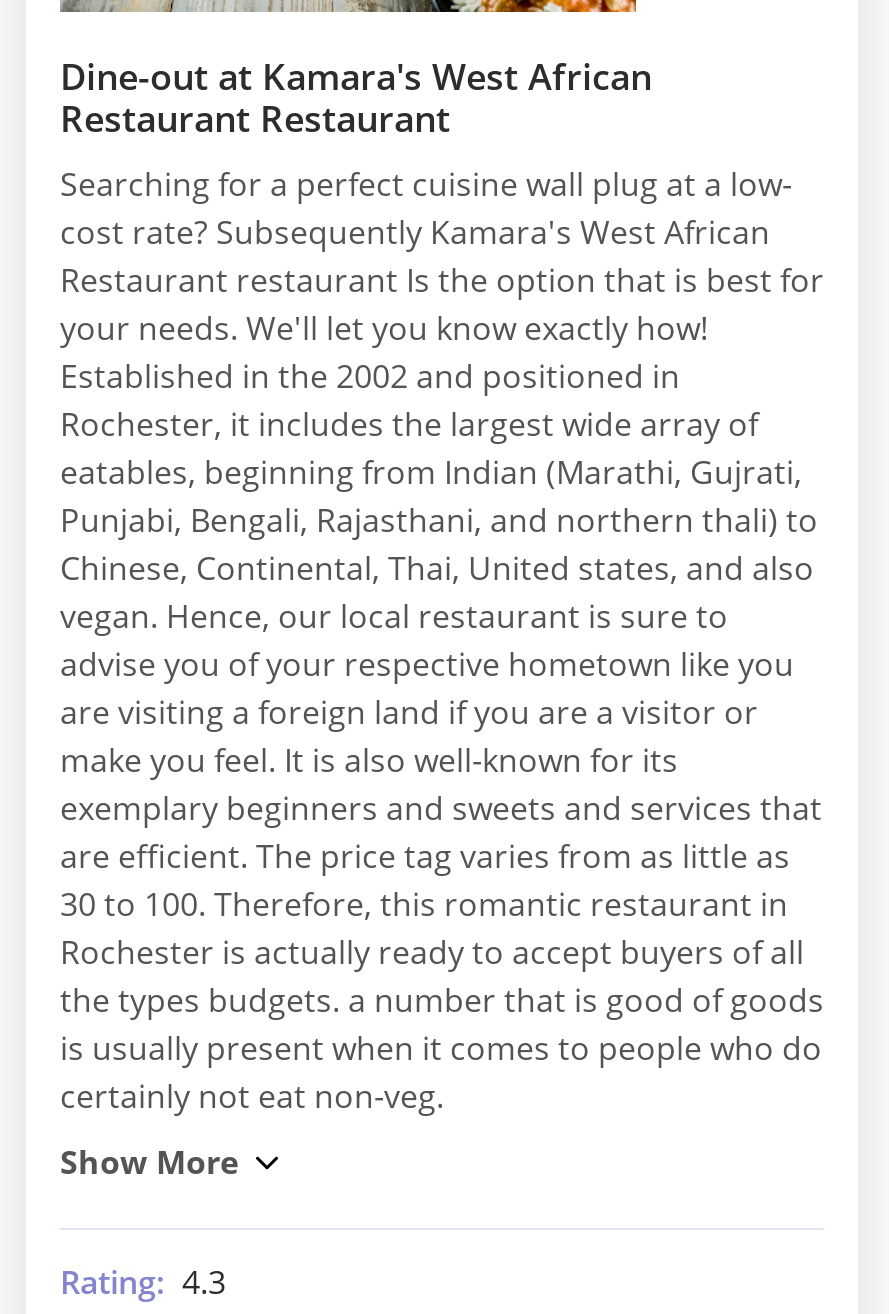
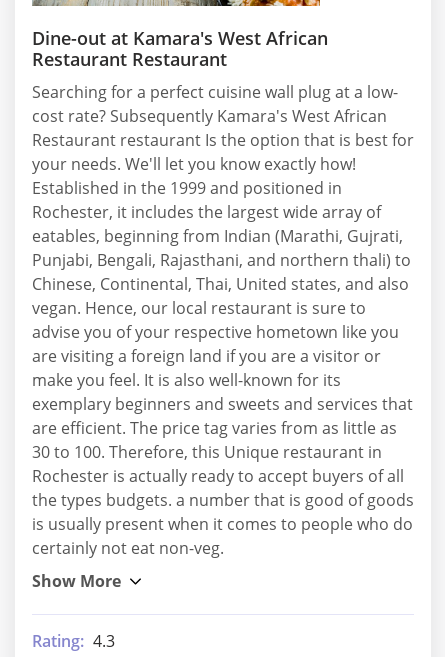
[60,355,680,399] Established in the 2002 and positioned in -> [32,177,342,199] Established in the 1999 and positioned in
[60,883,788,927] 30 to 100. Therefore, this romantic restaurant in -> [32,441,382,463] 30 to 100. Therefore, this Unique restaurant in

